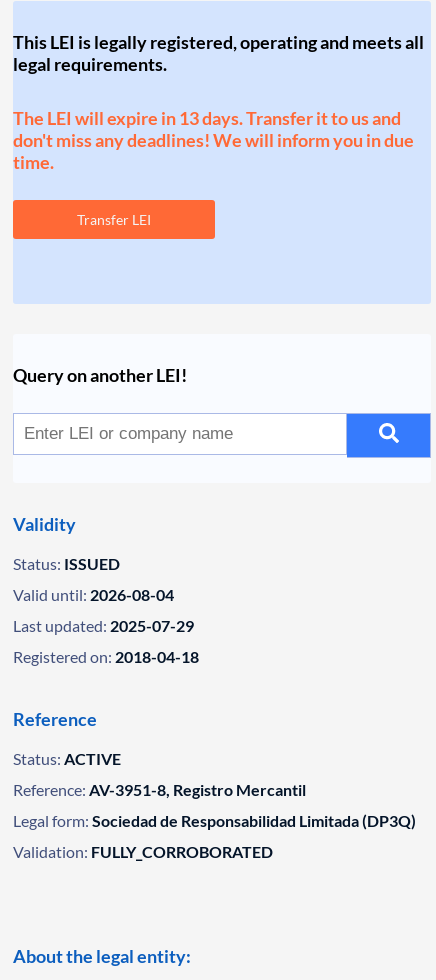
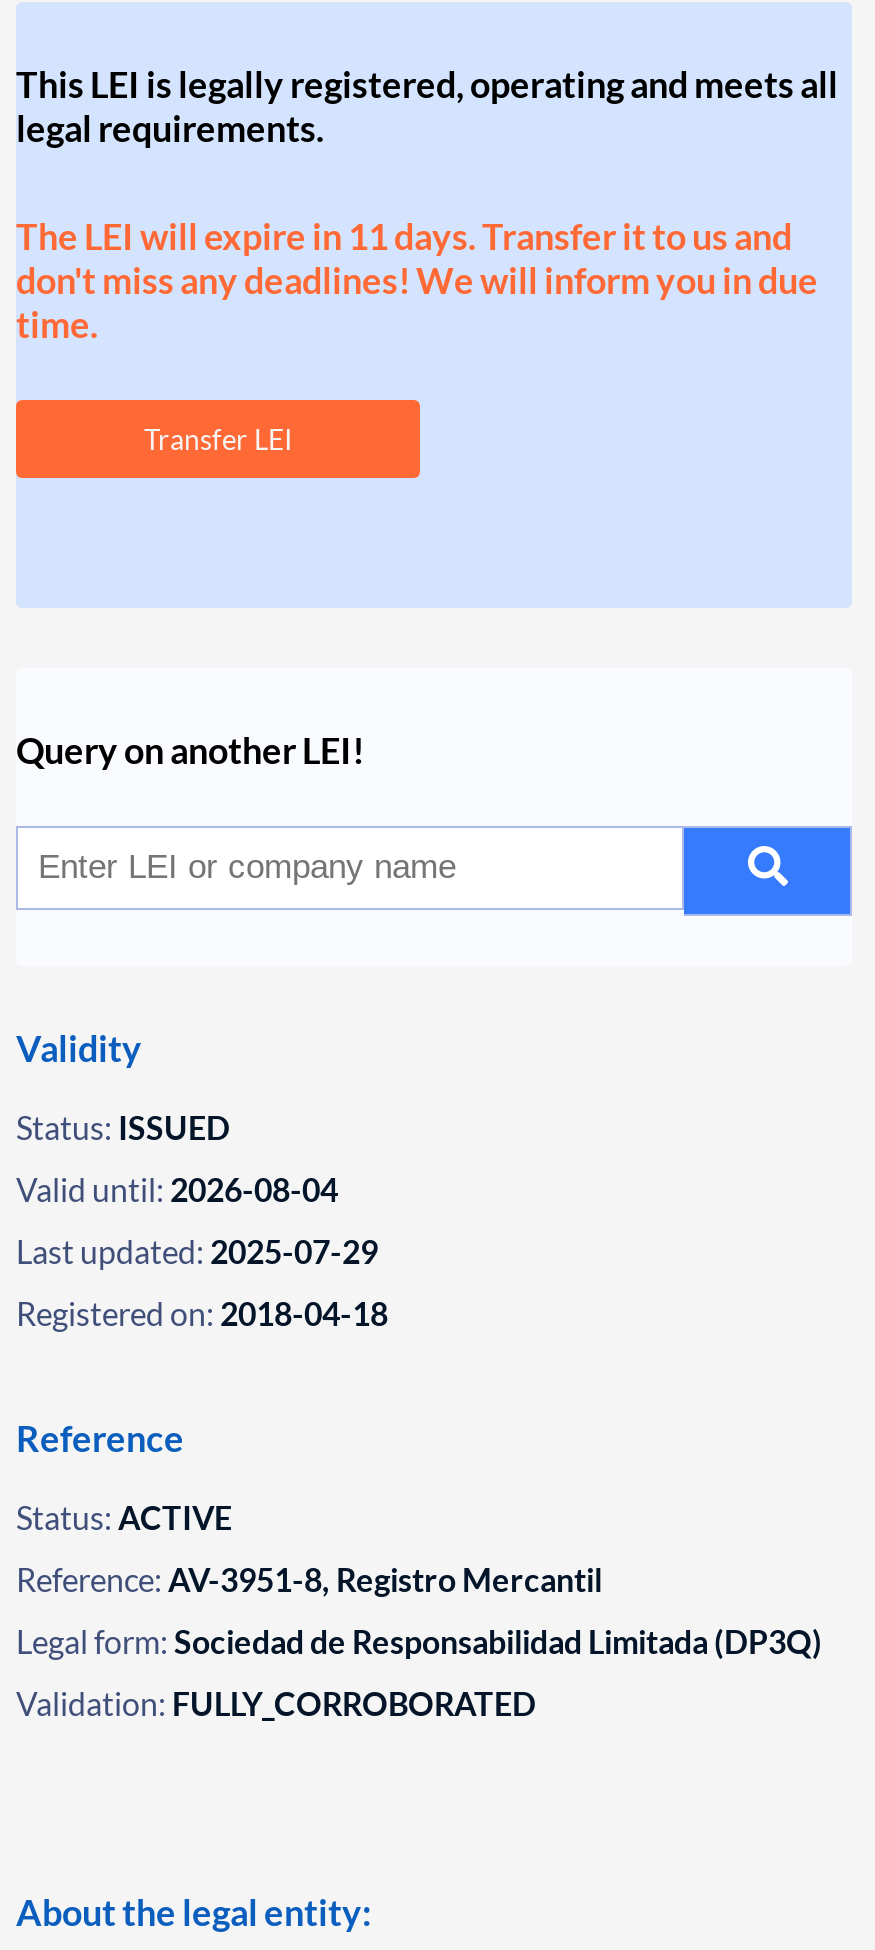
[13,107,401,129] The LEI will expire in 13 days. Transfer it to us and -> [16,214,792,258] The LEI will expire in 11 days. Transfer it to us and

